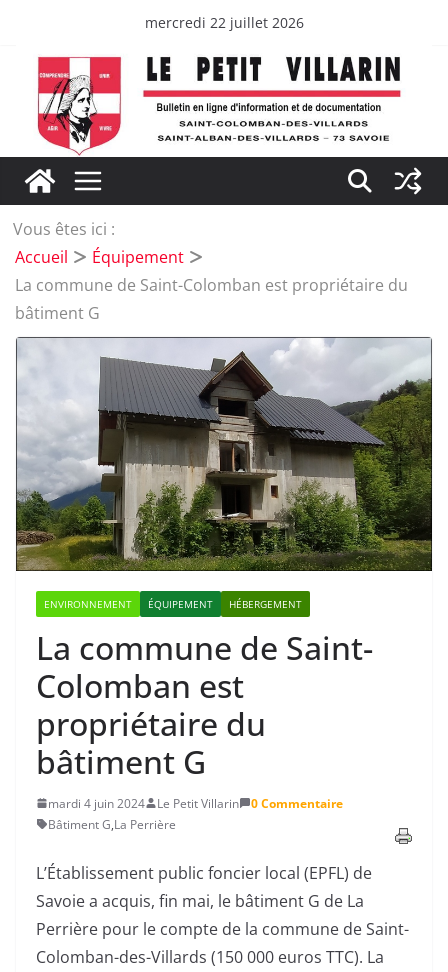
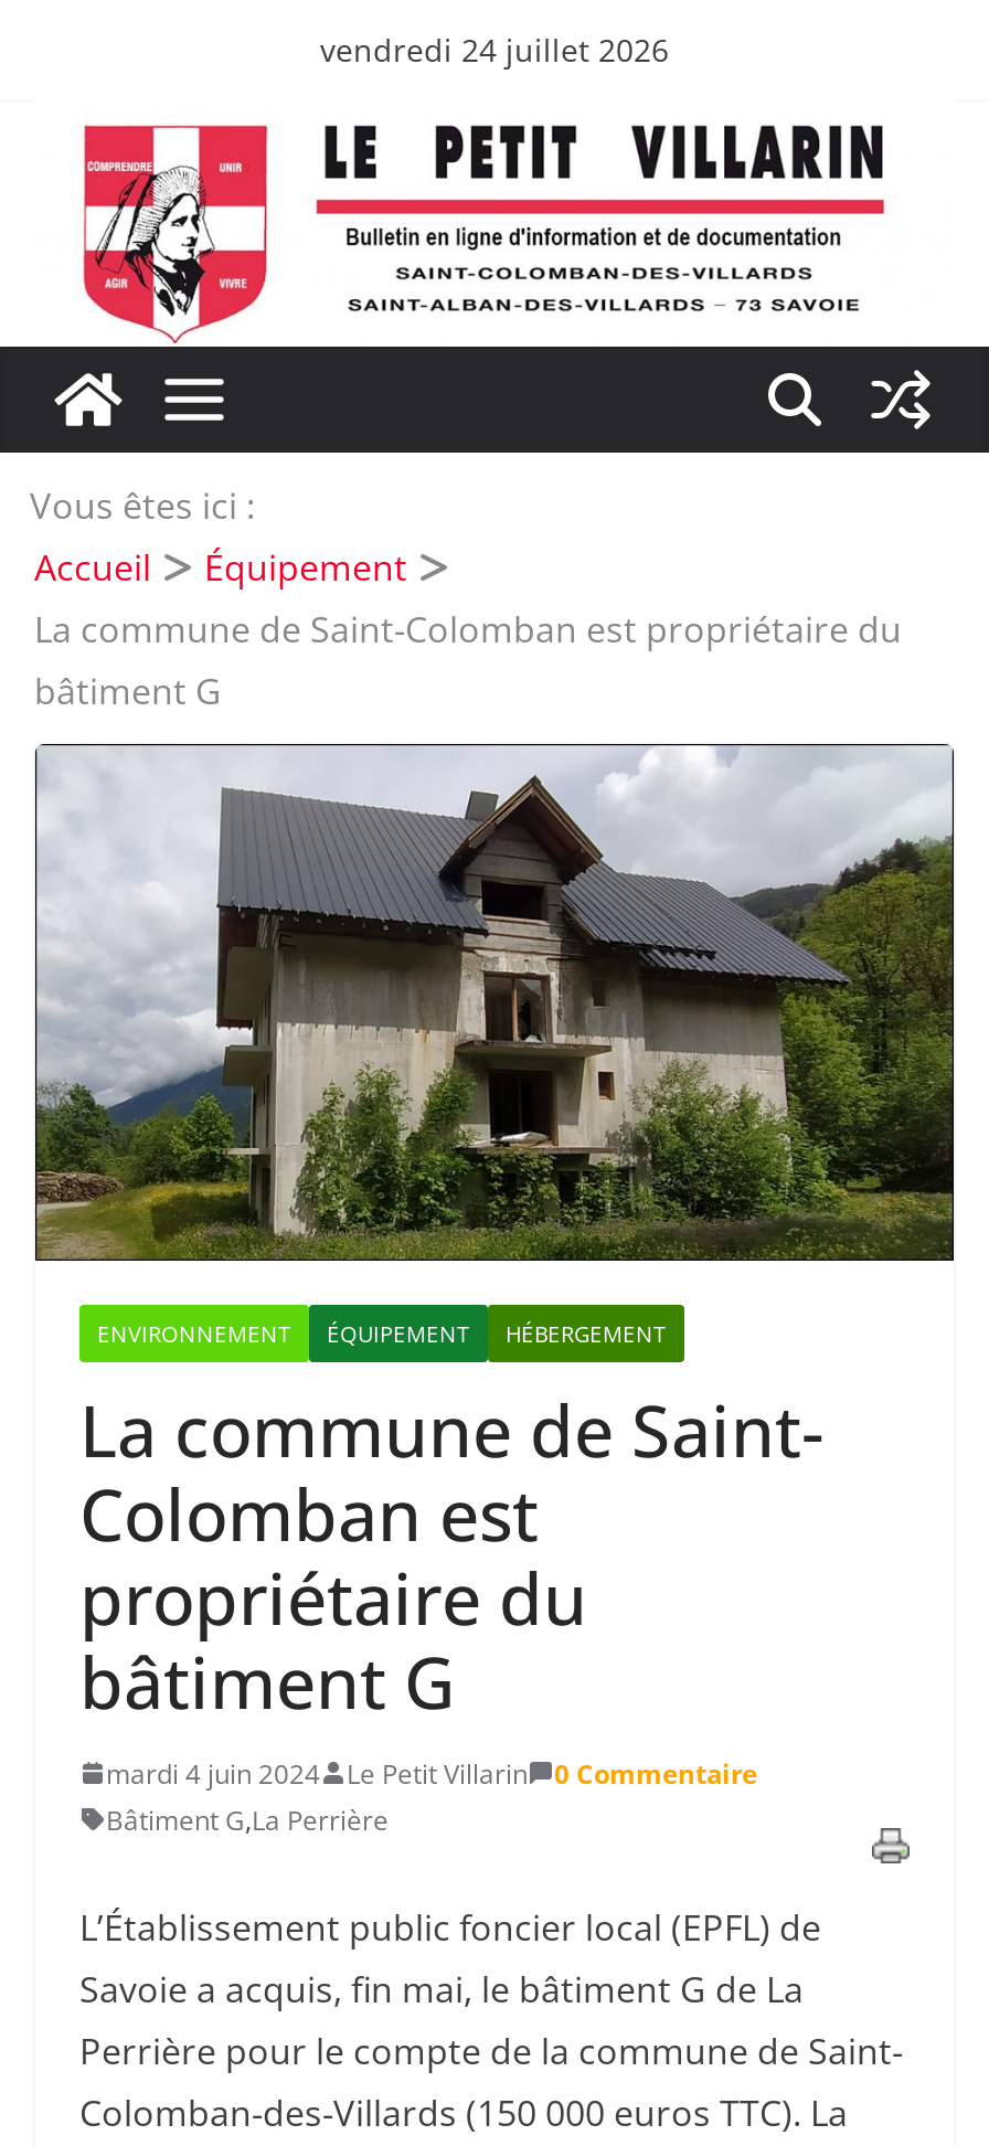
[144,13,303,32] mercredi 22 juillet 2026 -> [320,29,669,71] vendredi 24 juillet 2026

